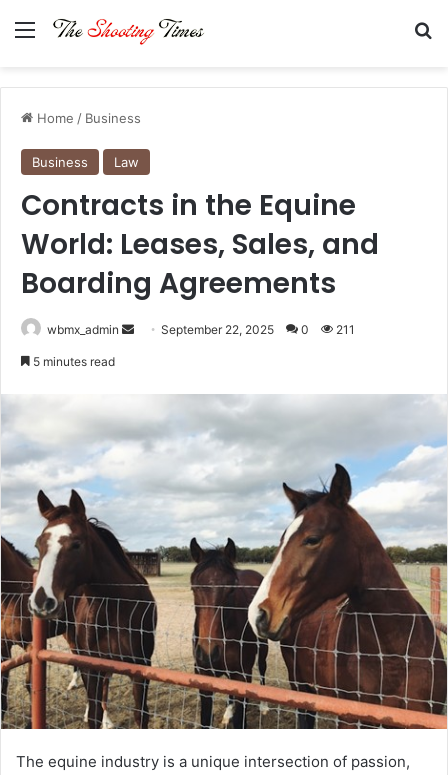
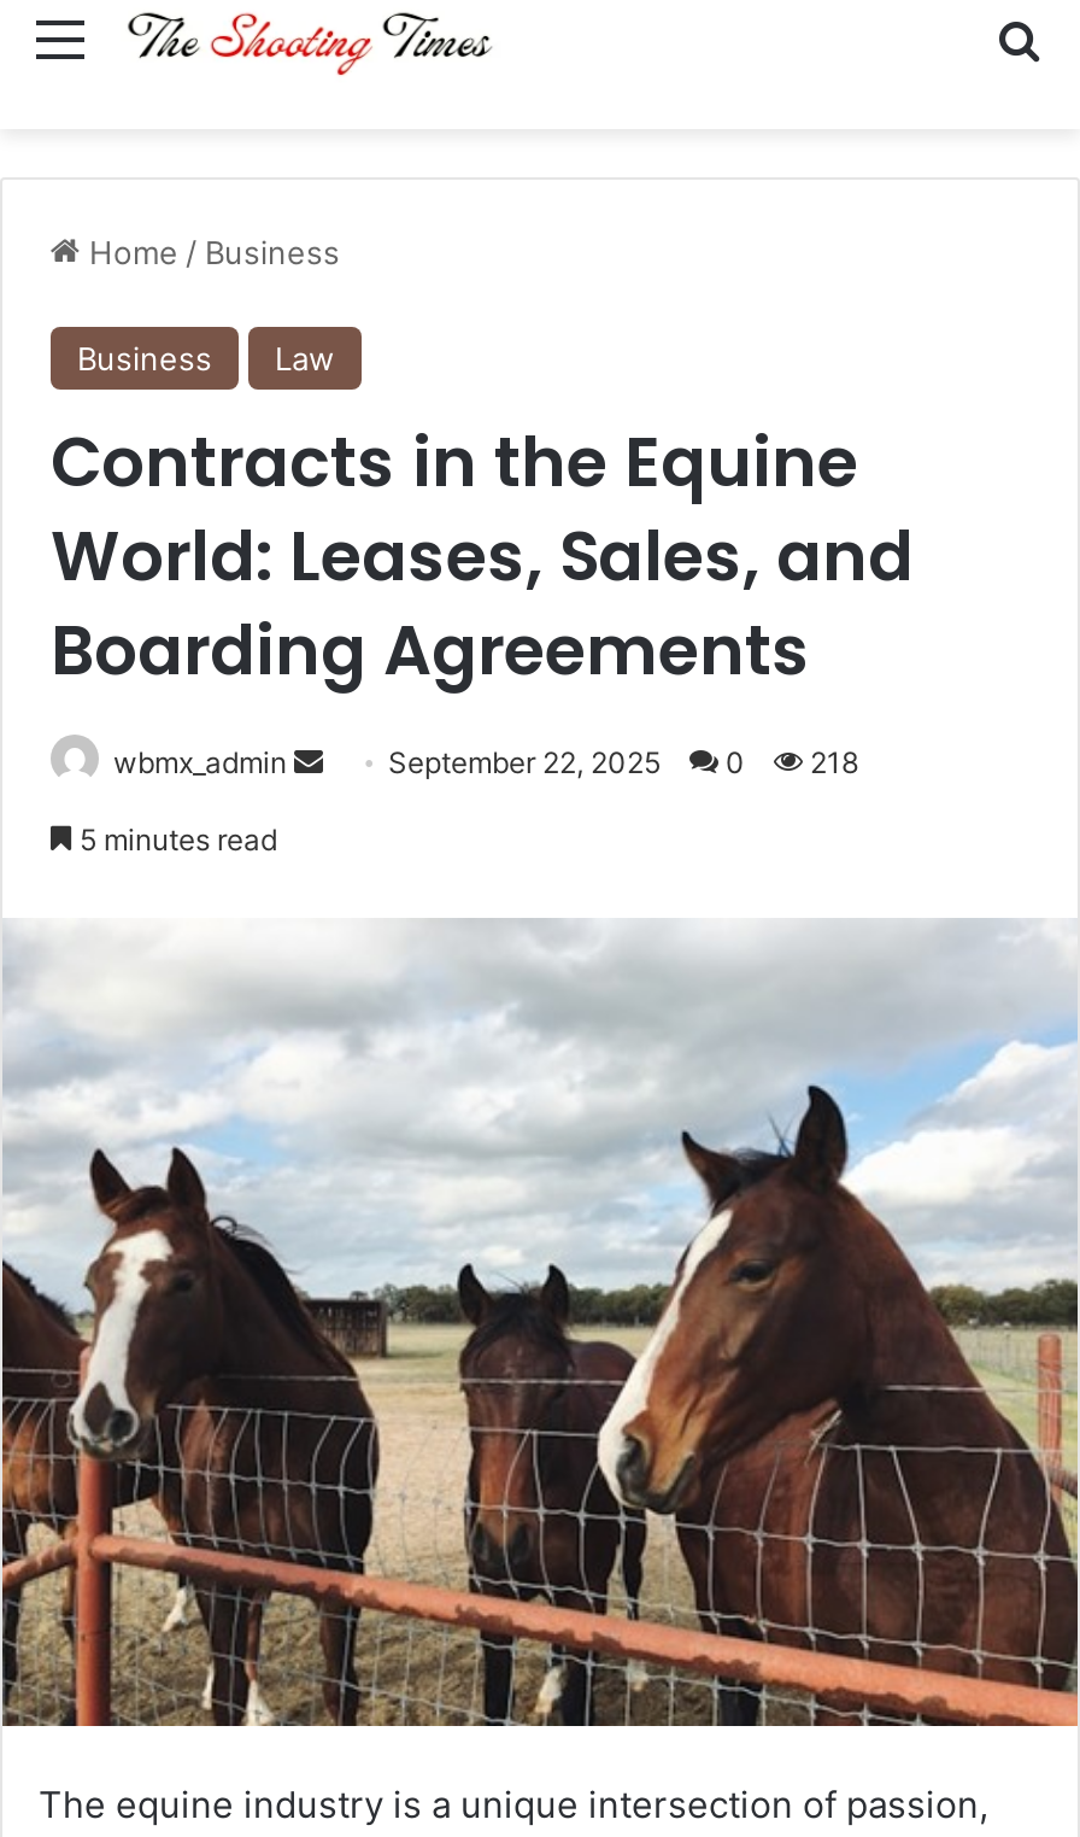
[333,322,355,337] 211 -> [803,744,858,780] 218

